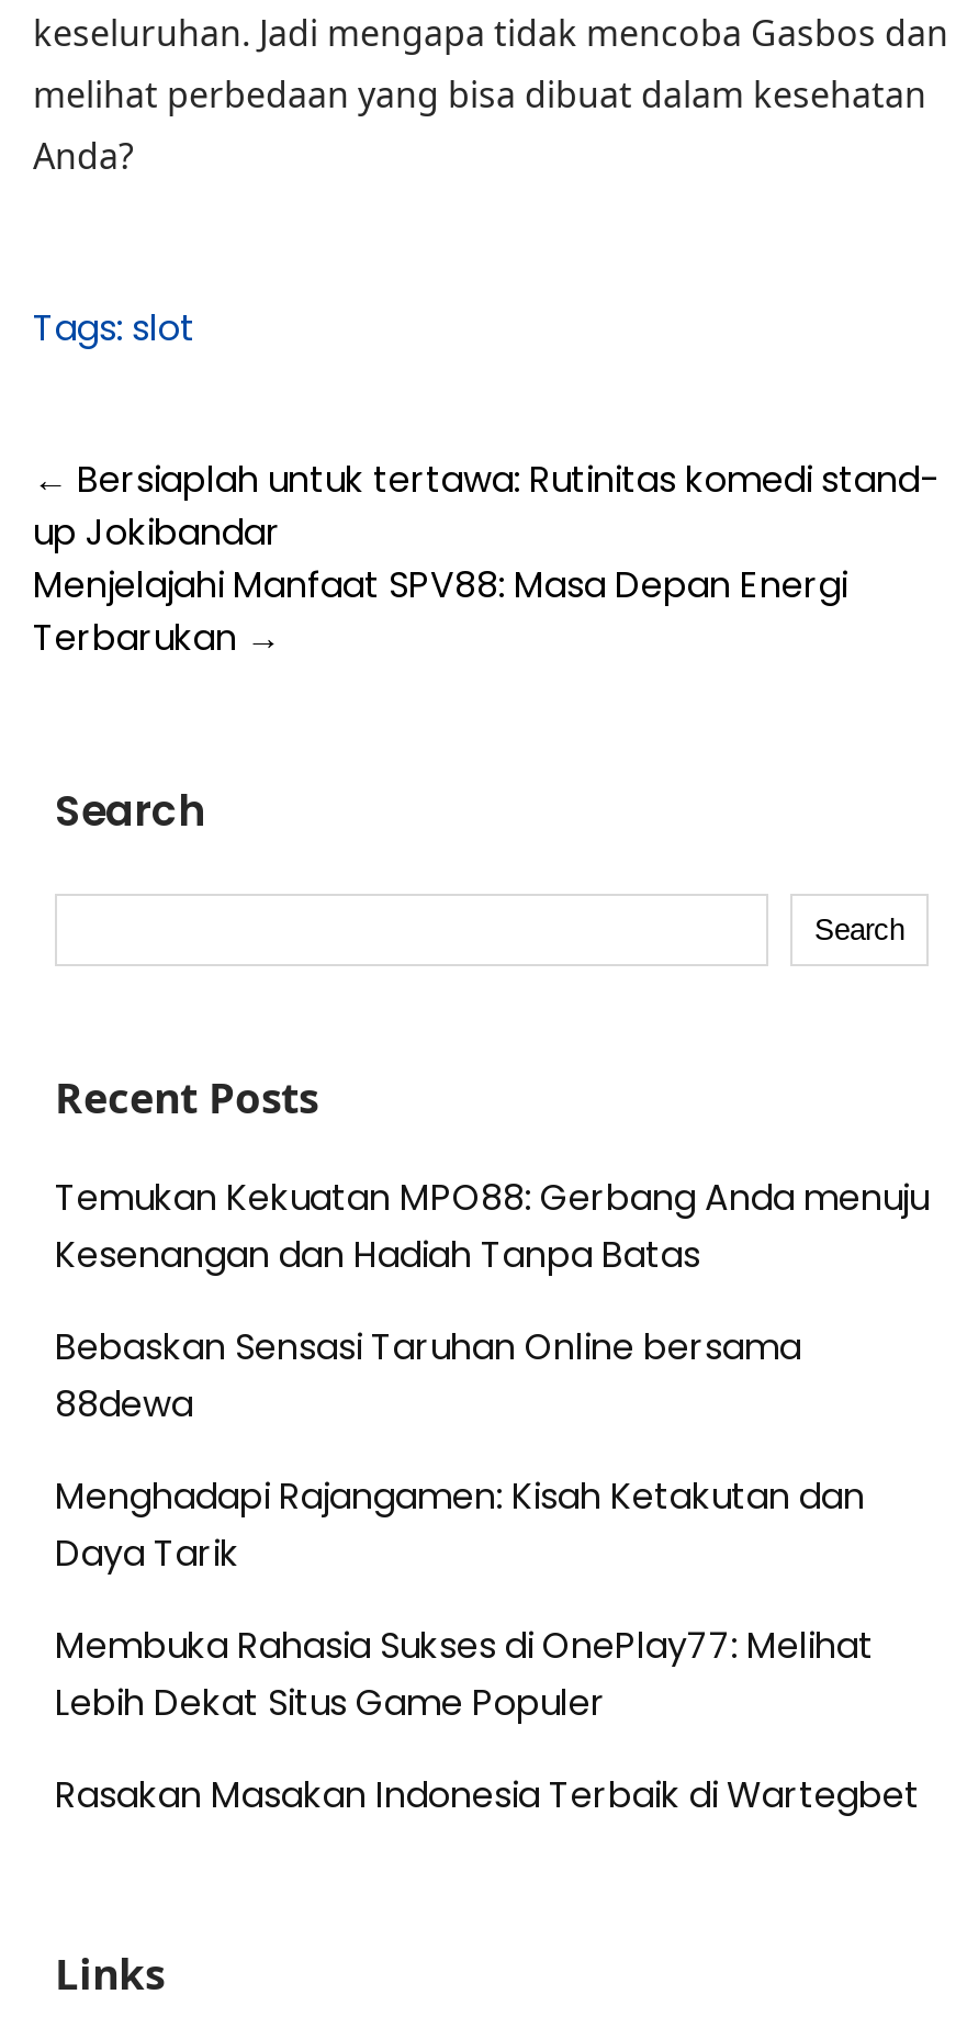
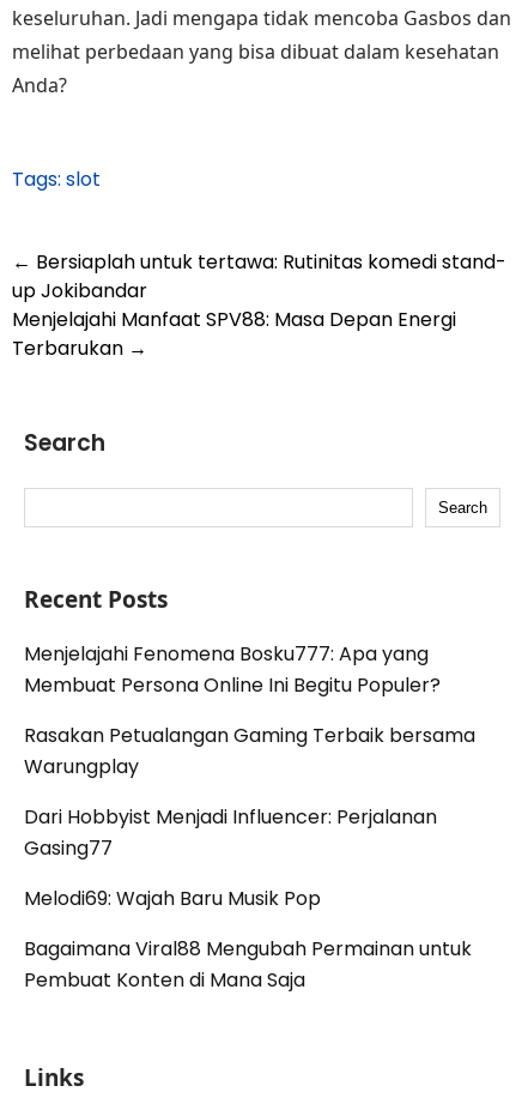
[55,1173,929,1280] Temukan Kekuatan MPO88: Gerbang Anda menuju | Kesenangan dan Hadiah Tanpa Batas -> [24,640,441,699] Menjelajahi Fenomena Bosku777: Apa yang | Membuat Persona Online Ini Begitu Populer?
[55,1322,801,1430] Bebaskan Sensasi Taruhan Online bersama | 88dewa -> [24,722,475,780] Rasakan Petualangan Gaming Terbaik bersama | Warungplay
[55,1471,865,1579] Menghadapi Rajangamen: Kisah Ketakutan dan | Daya Tarik -> [24,803,437,862] Dari Hobbyist Menjadi Influencer: Perjalanan | Gasing77
[55,1621,874,1728] Membuka Rahasia Sukses di OnePlay77: Melihat | Lebih Dekat Situs Game Populer -> [24,885,321,912] Melodi69: Wajah Baru Musik Pop
[55,1770,920,1820] Rasakan Masakan Indonesia Terbaik di Wartegbet -> [24,935,472,994] Bagaimana Viral88 Mengubah Permainan untuk | Pembuat Konten di Mana Saja

